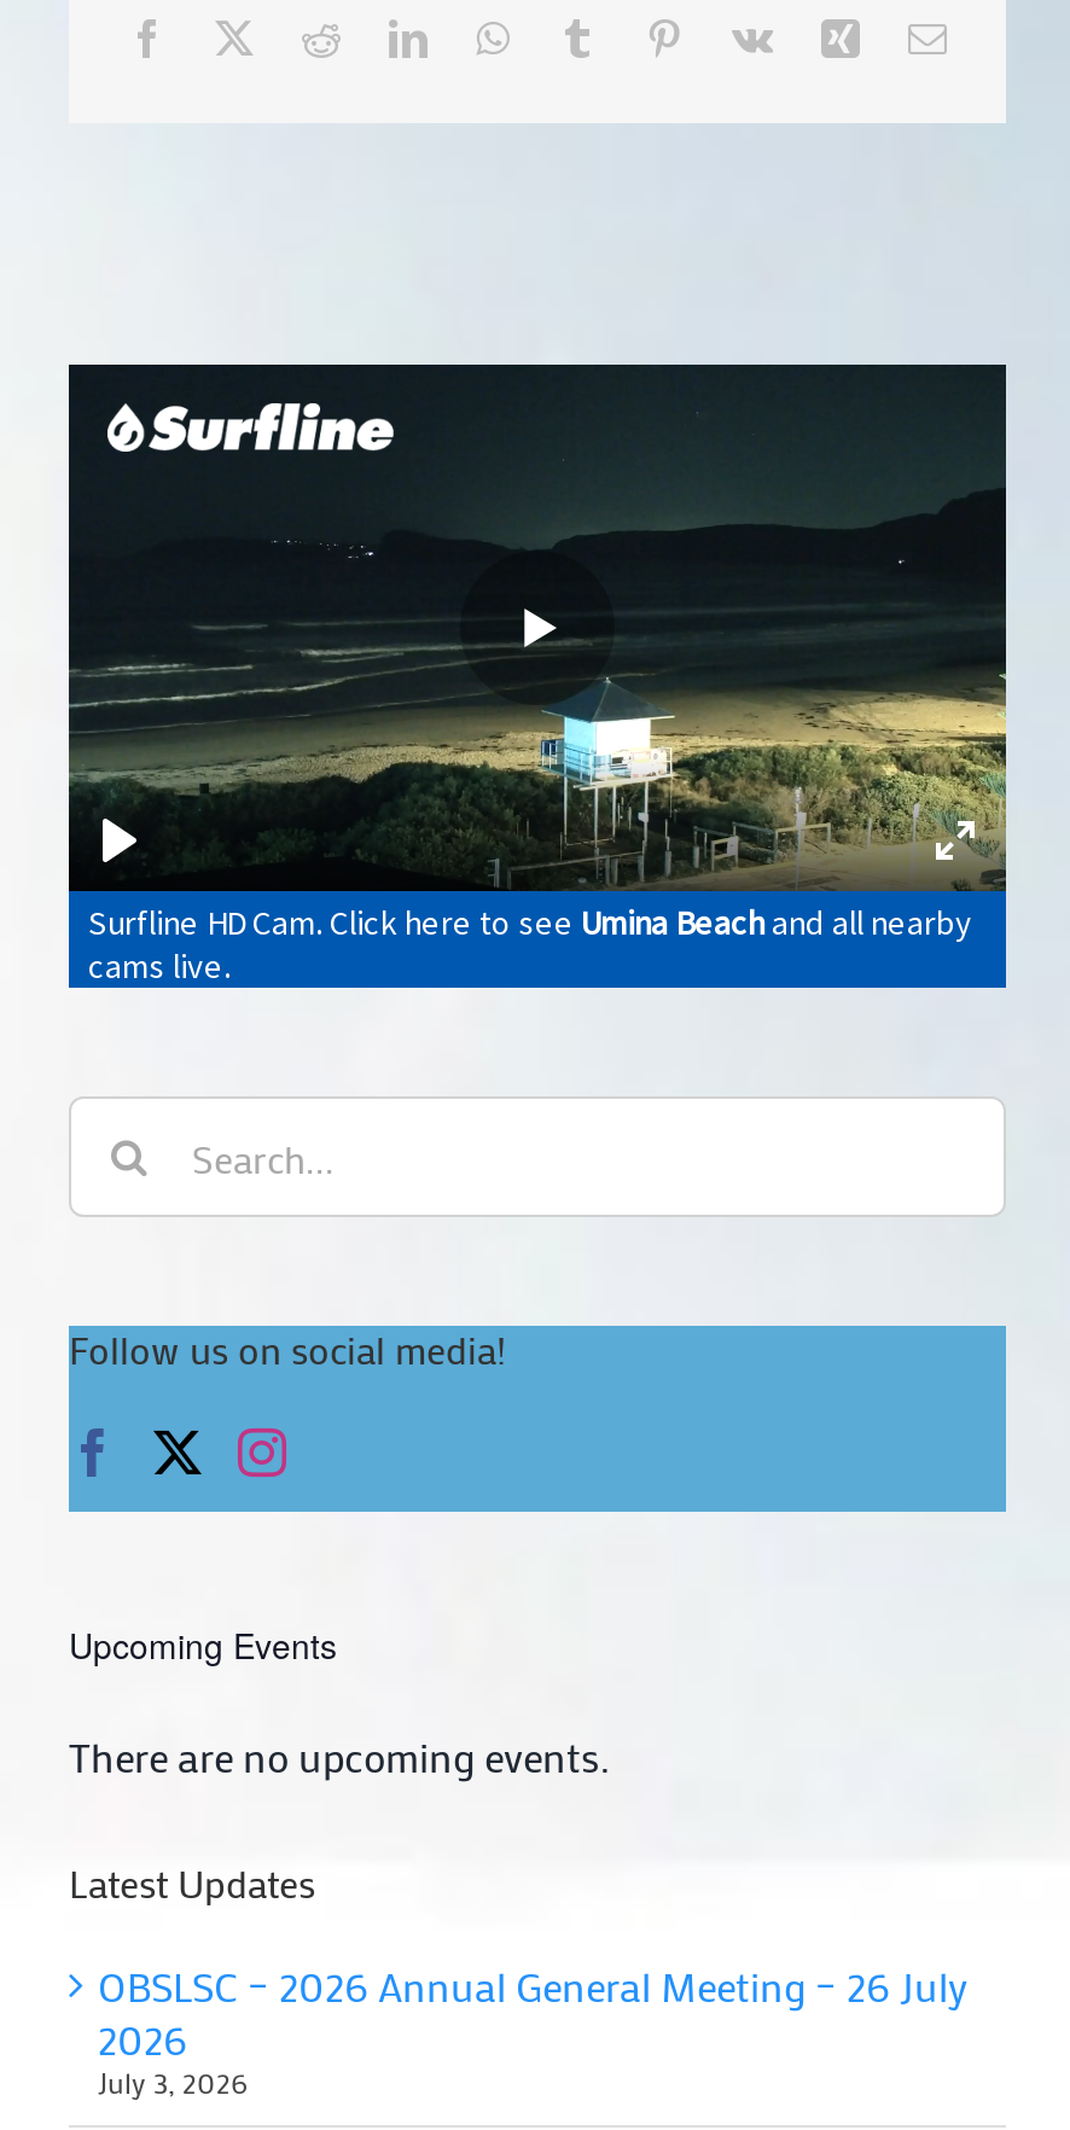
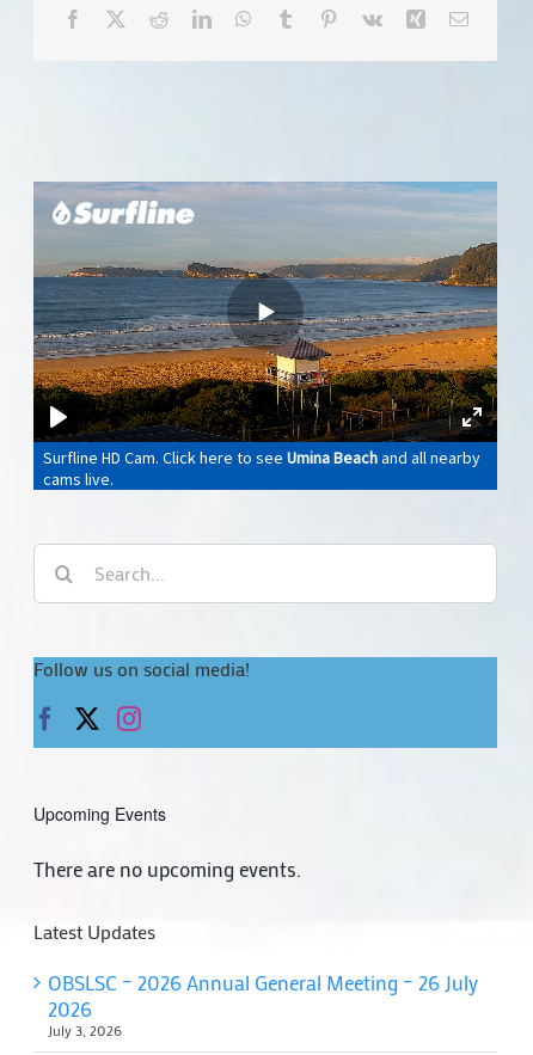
[66,363,1008,892] [image] -> [32,182,498,443] [image]

